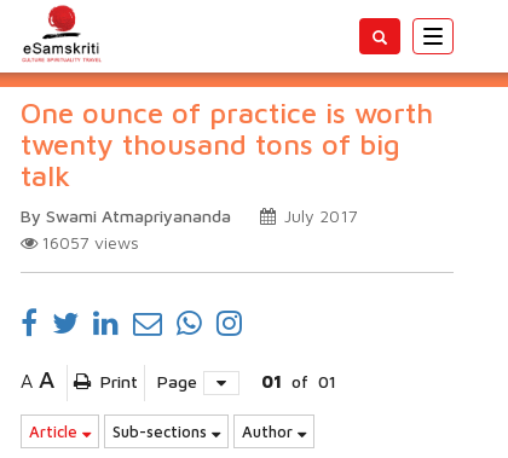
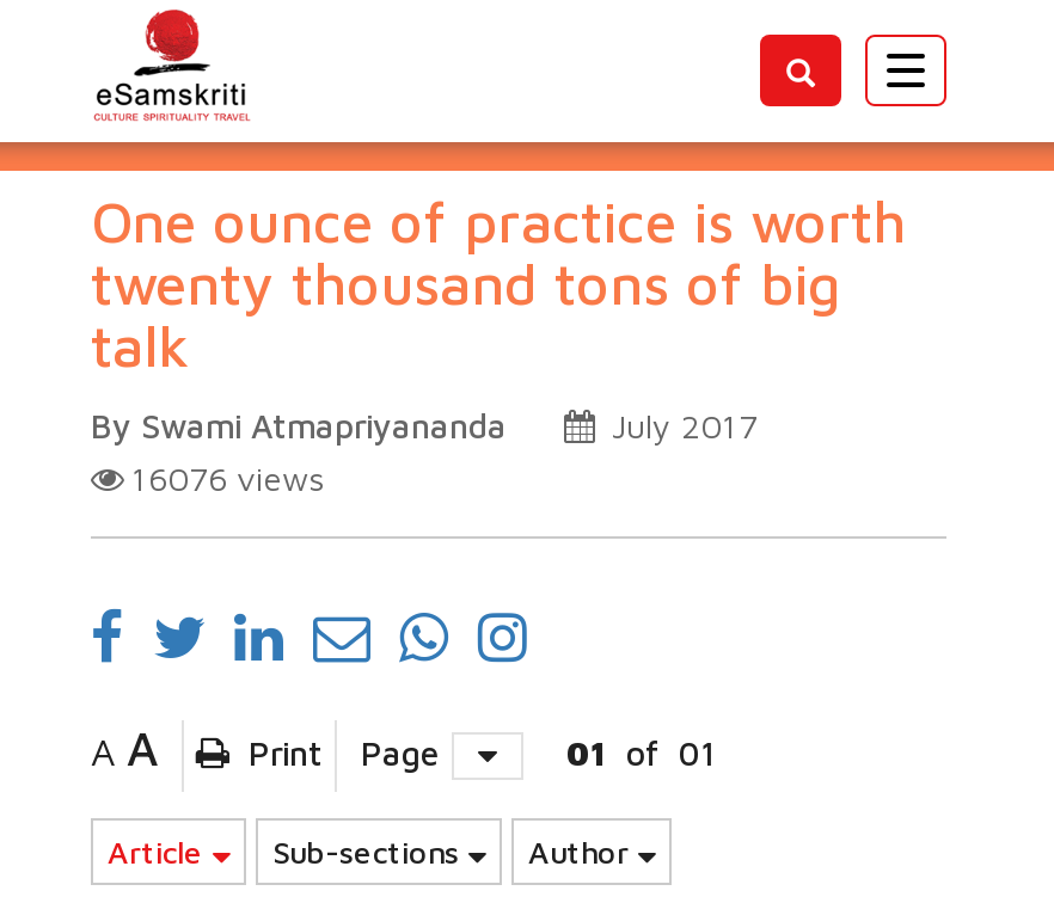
[41,232,139,253] 16057 views -> [131,457,325,498] 16076 views

